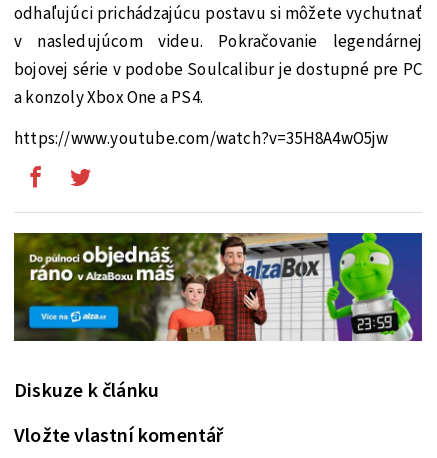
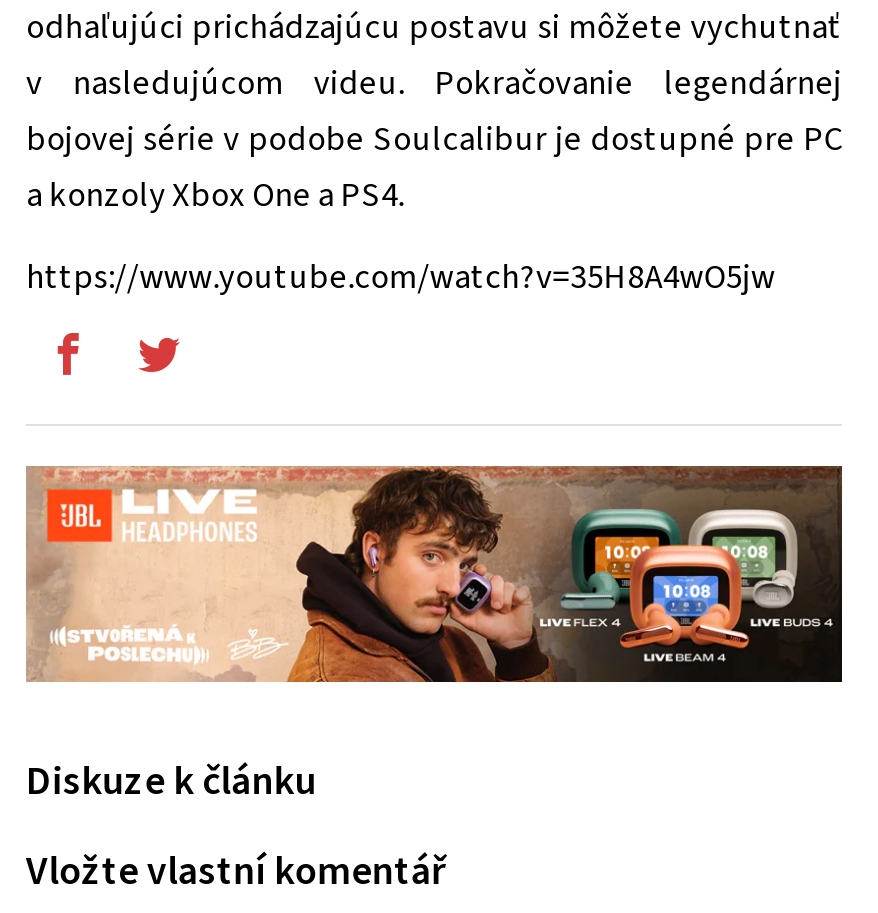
[13,232,423,342] [image] -> [26,464,844,684] [image]

